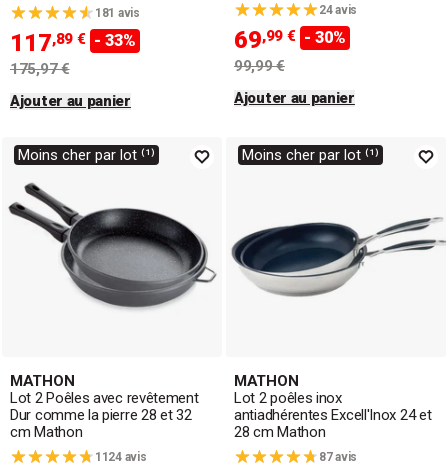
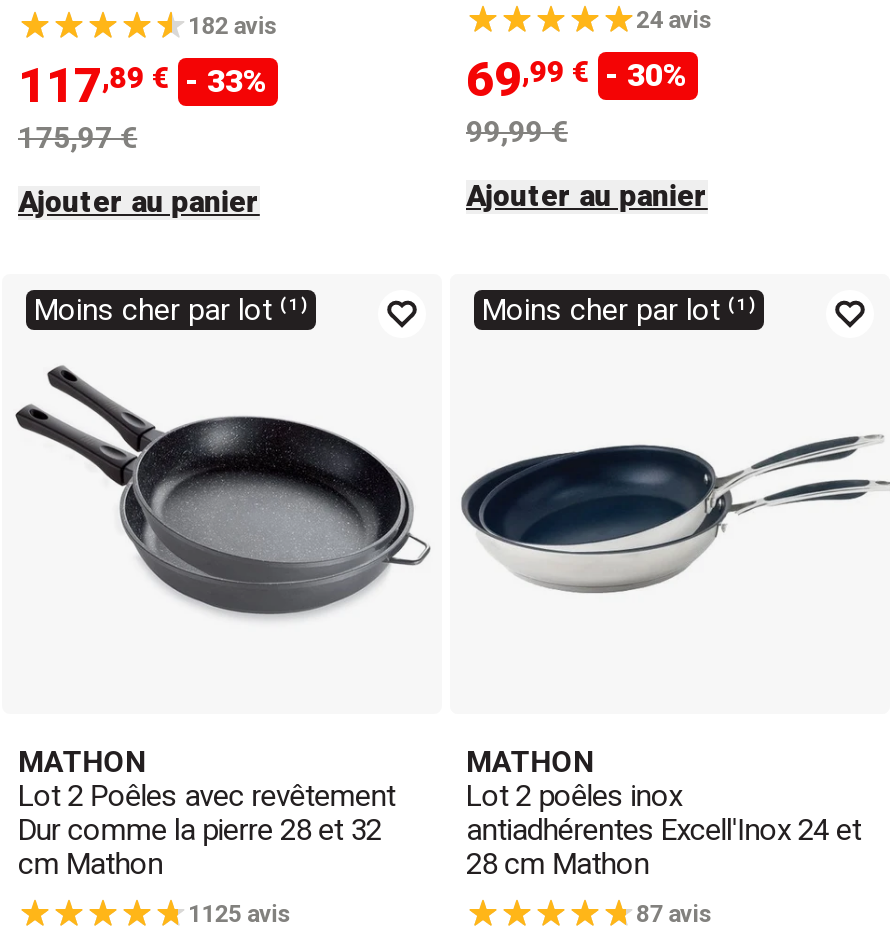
[95,6,140,20] 181 avis -> [188,12,277,40] 182 avis
[95,450,146,464] 1124 avis -> [188,900,291,928] 1125 avis

